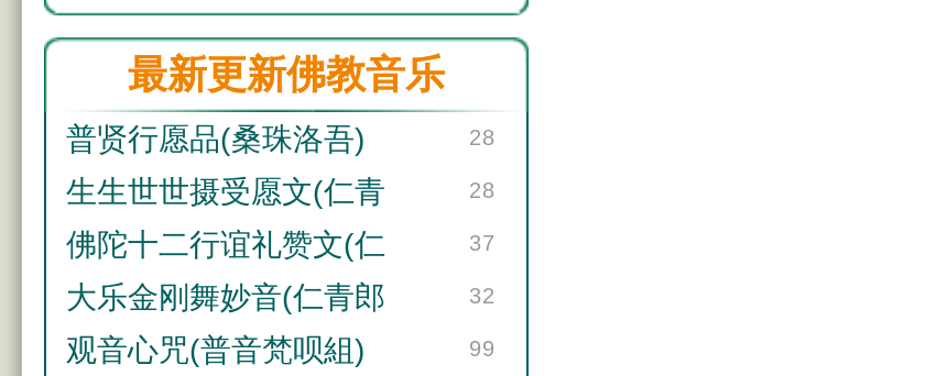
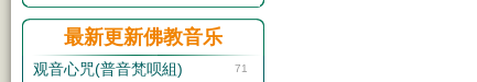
[66,121,496,314] 普贤行愿品(桑珠洛吾) | 28 | 生生世世摄受愿文(仁青 | 28 | 佛陀十二行谊礼赞文(仁 | 37 | 大乐金刚舞妙音(仁青郎 | 32 -> none
[469,336,496,361] 99 -> [235,62,248,74] 71

